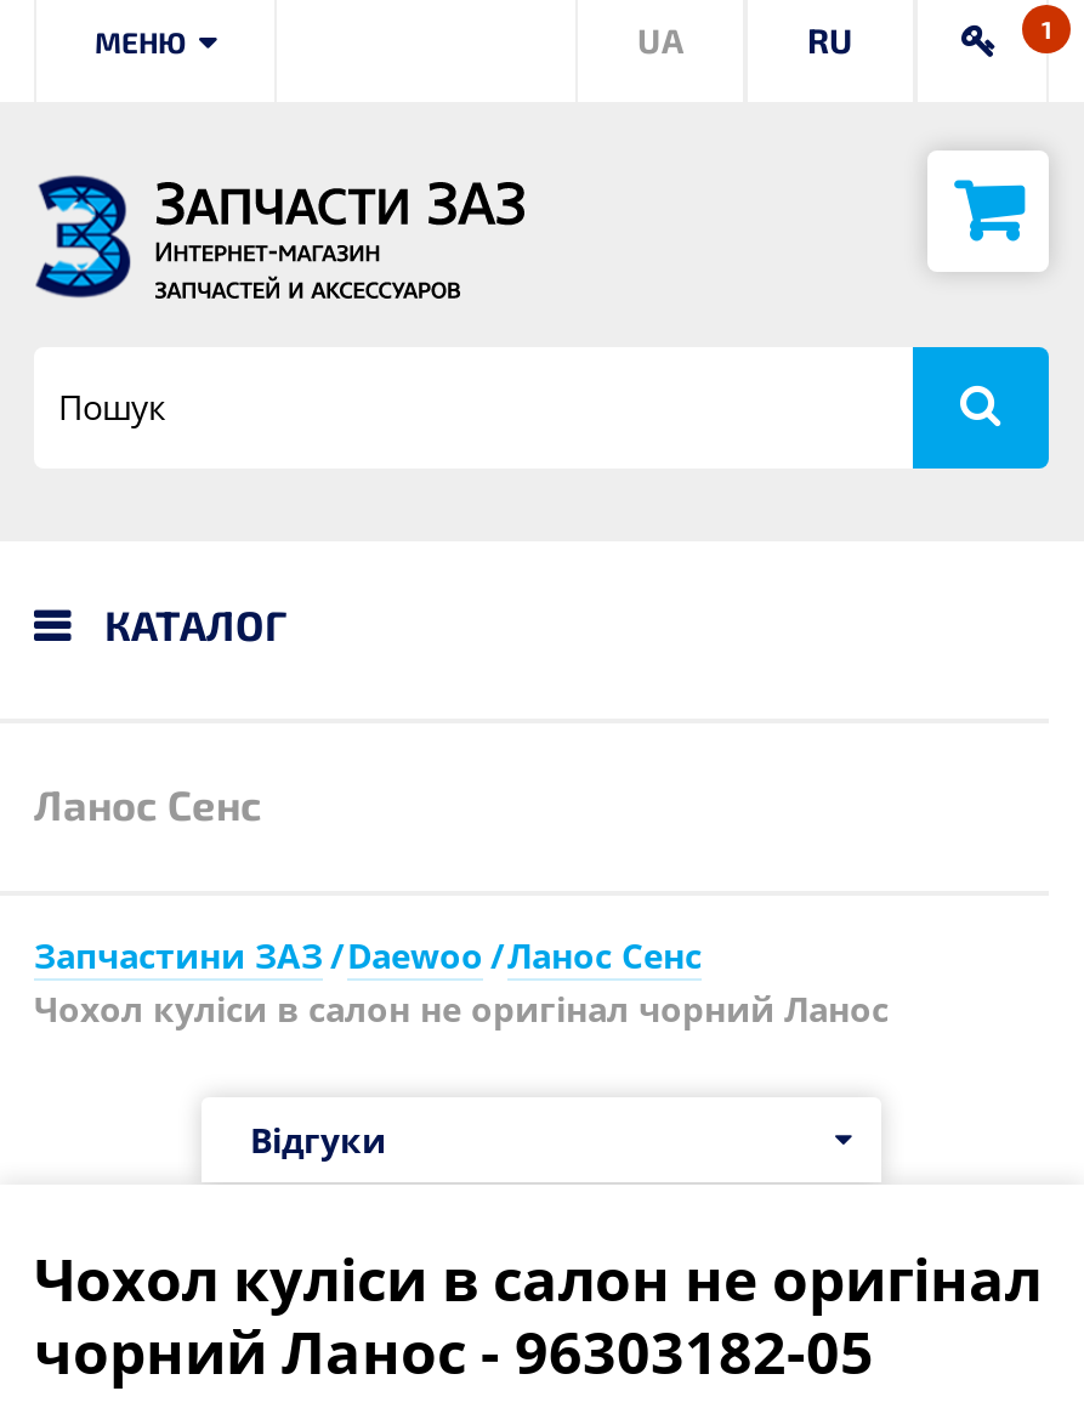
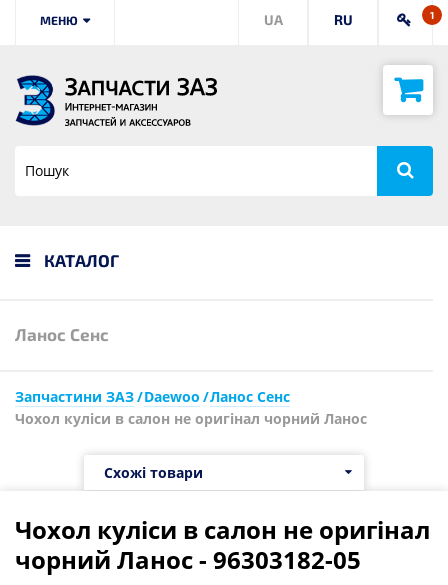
[250,1116,386,1162] Відгуки -> [104,463,203,482] Схожі товари

